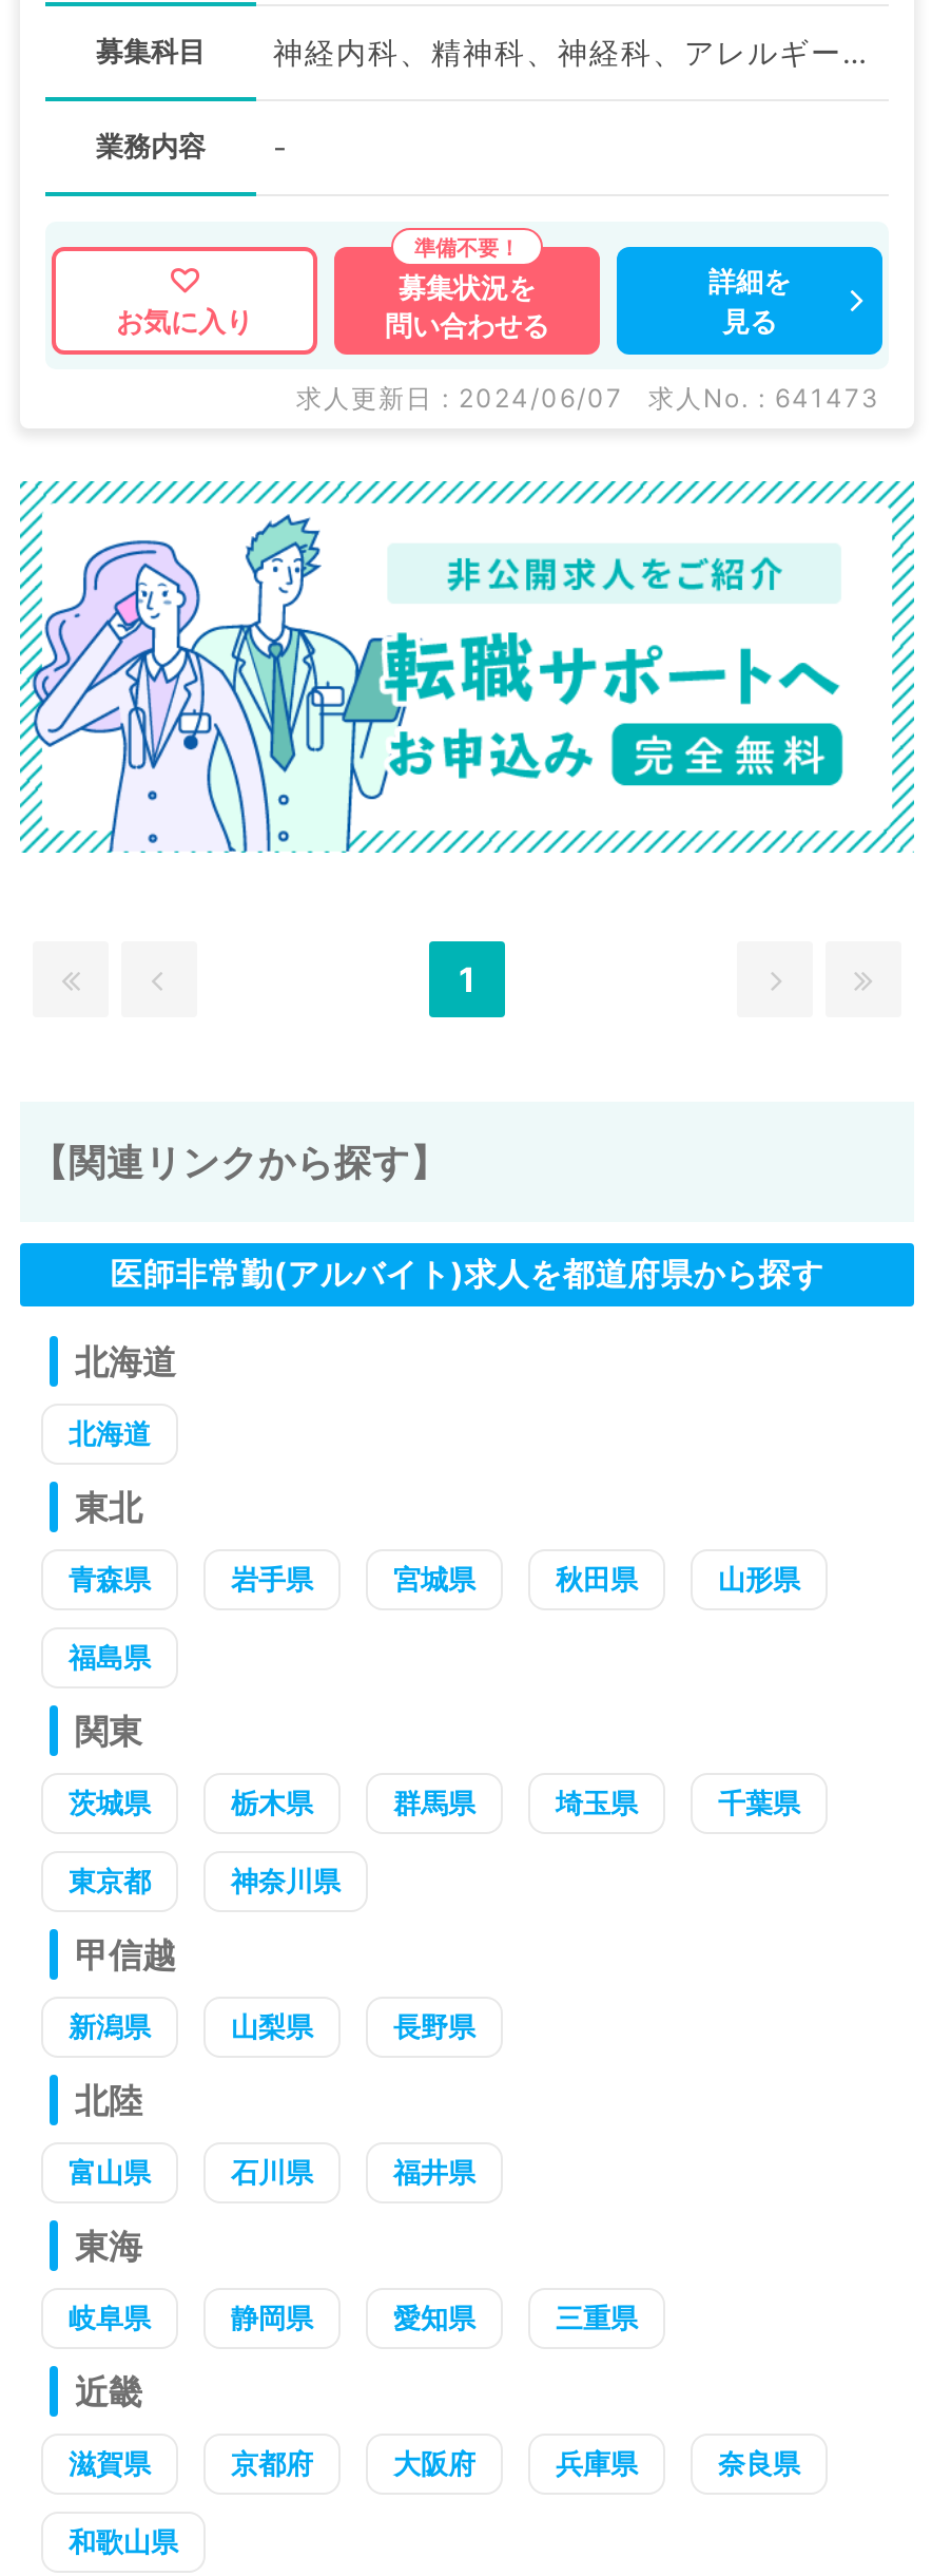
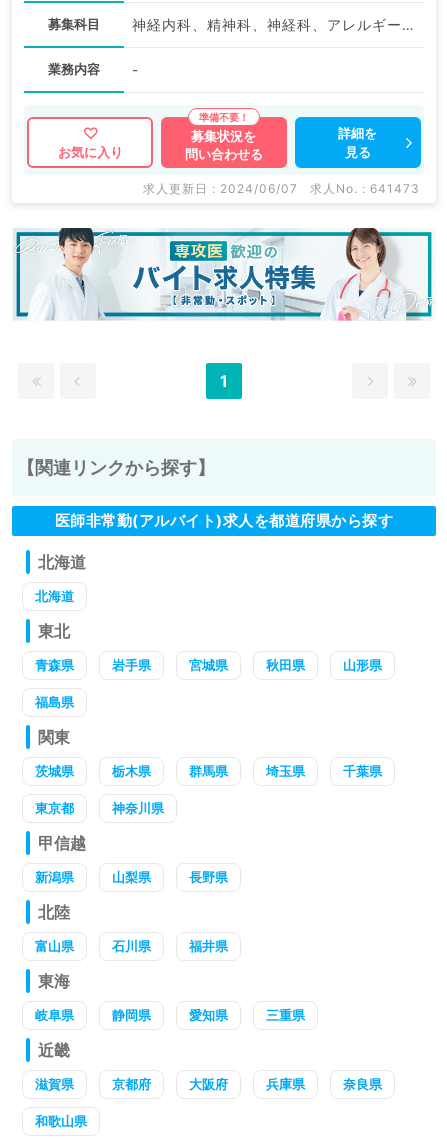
[18,479,916,855] [image] -> [16,227,431,321] [image]

